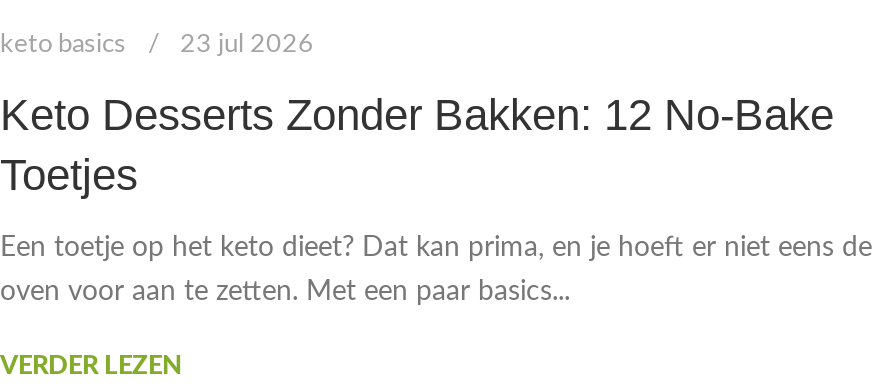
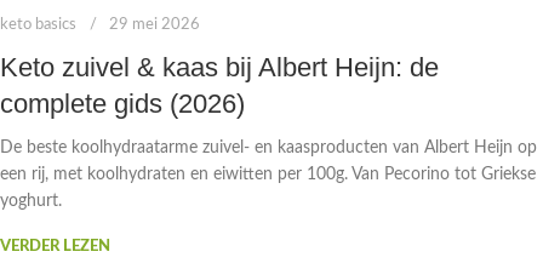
[0,32,872,306] 23 jul 2026 | Keto Desserts Zonder Bakken: 12 No-Bake | Toetjes | Een toetje op het keto dieet? Dat kan prima, en je hoeft er niet eens de | oven voor aan te zetten. Met een paar basics... -> [0,17,537,210] 29 mei 2026 | Keto zuivel & kaas bij Albert Heijn: de | complete gids (2026) | De beste koolhydraatarme zuivel- en kaasproducten van Albert Heijn op | een rij, met koolhydraten en eiwitten per 100g. Van Pecorino tot Griekse | yoghurt.

